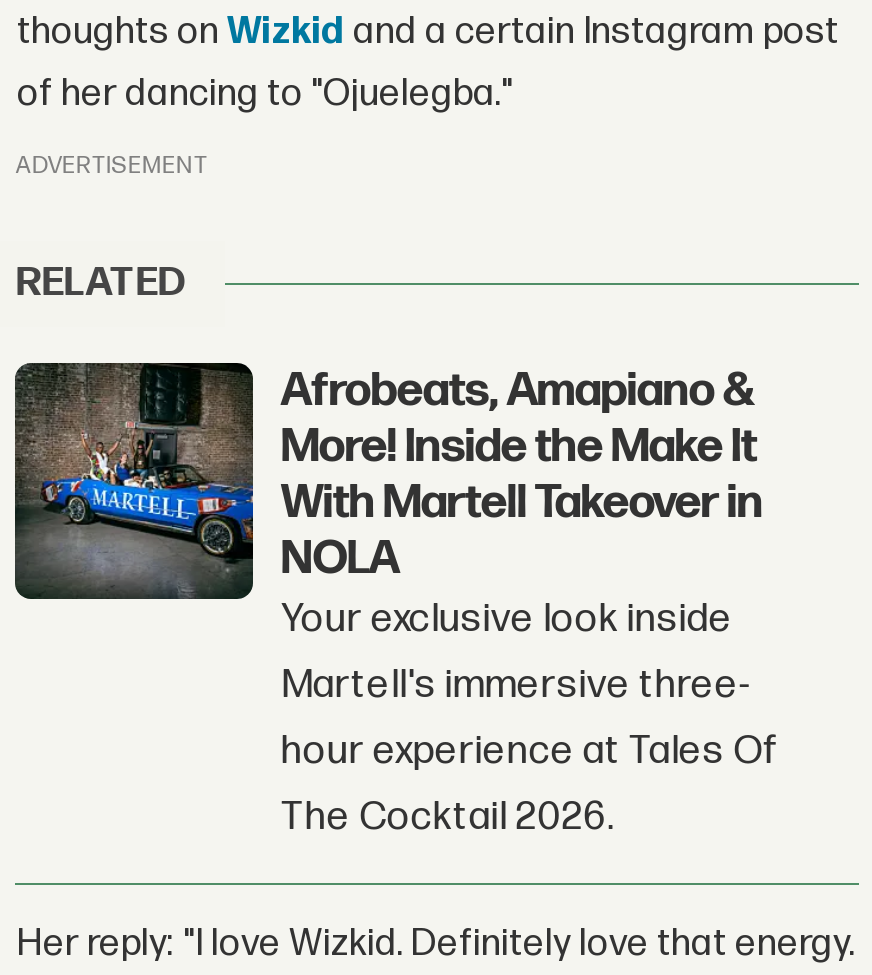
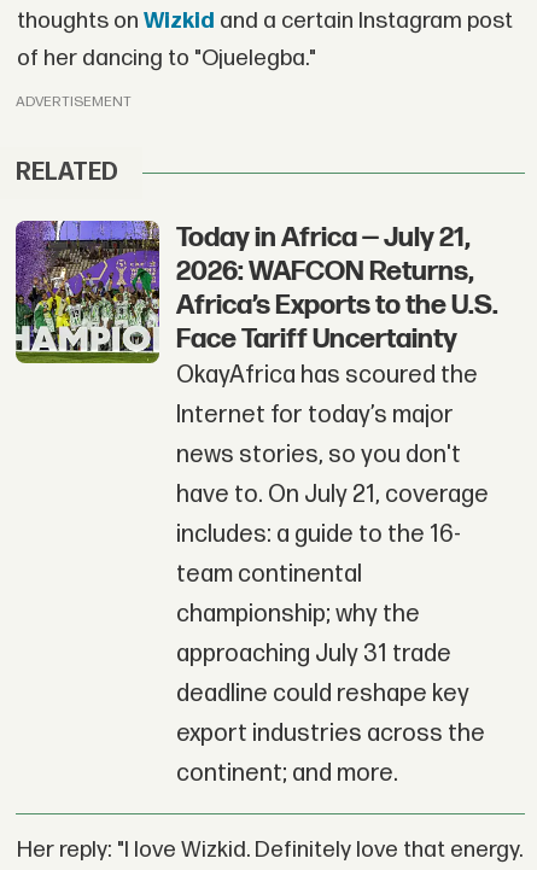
[13,361,779,840] [image] | Afrobeats, Amapiano & | More! Inside the Make It | With Martell Takeover in | NOLA | Your exclusive look inside | Martell's immersive three- | hour experience at Tales Of | The Cocktail 2026. -> [14,220,498,787] [image] | Today in Africa — July 21, | 2026: WAFCON Returns, | Africa’s Exports to the U.S. | Face Tariff Uncertainty | OkayAfrica has scoured the | Internet for today’s major | news stories, so you don't | have to. On July 21, coverage | includes: a guide to the 16- | team continental | championship; why the | approaching July 31 trade | deadline could reshape key | export industries across the | continent; and more.

